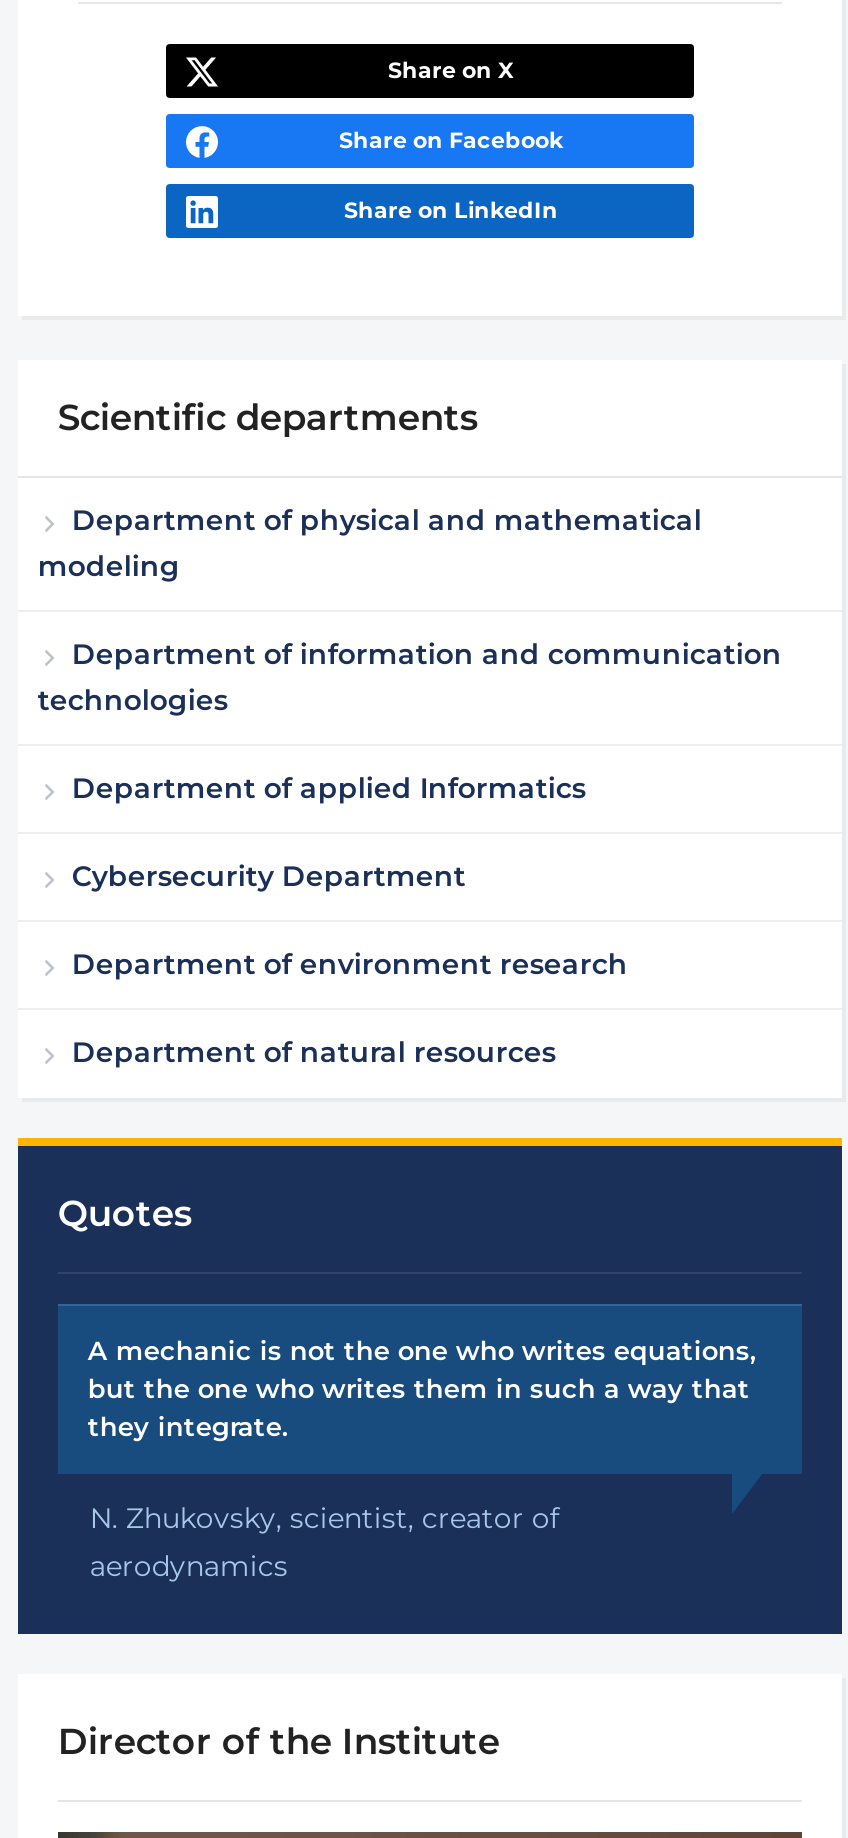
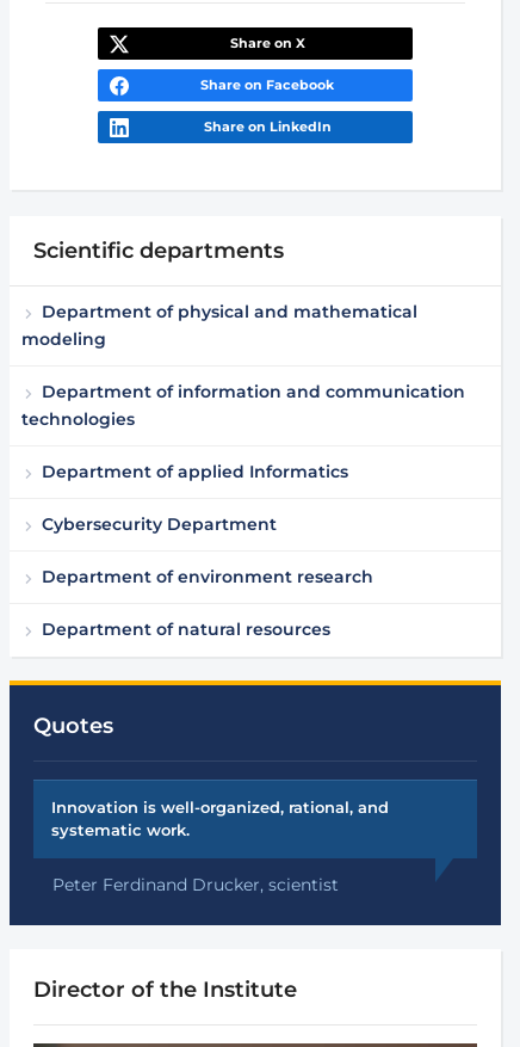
[88,1335,756,1443] A mechanic is not the one who writes equations, | but the one who writes them in such a way that | they integrate. -> [51,798,389,840] Innovation is well-organized, rational, and | systematic work.
[90,1501,560,1585] N. Zhukovsky, scientist, creator of | aerodynamics -> [52,874,339,896] Peter Ferdinand Drucker, scientist

